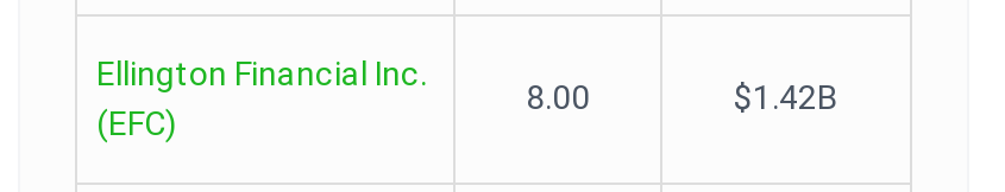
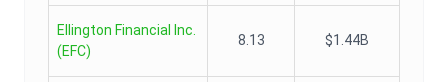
[526,78,838,116] 8.00 | $1.42B -> [237,32,369,48] 8.13 | $1.44B

